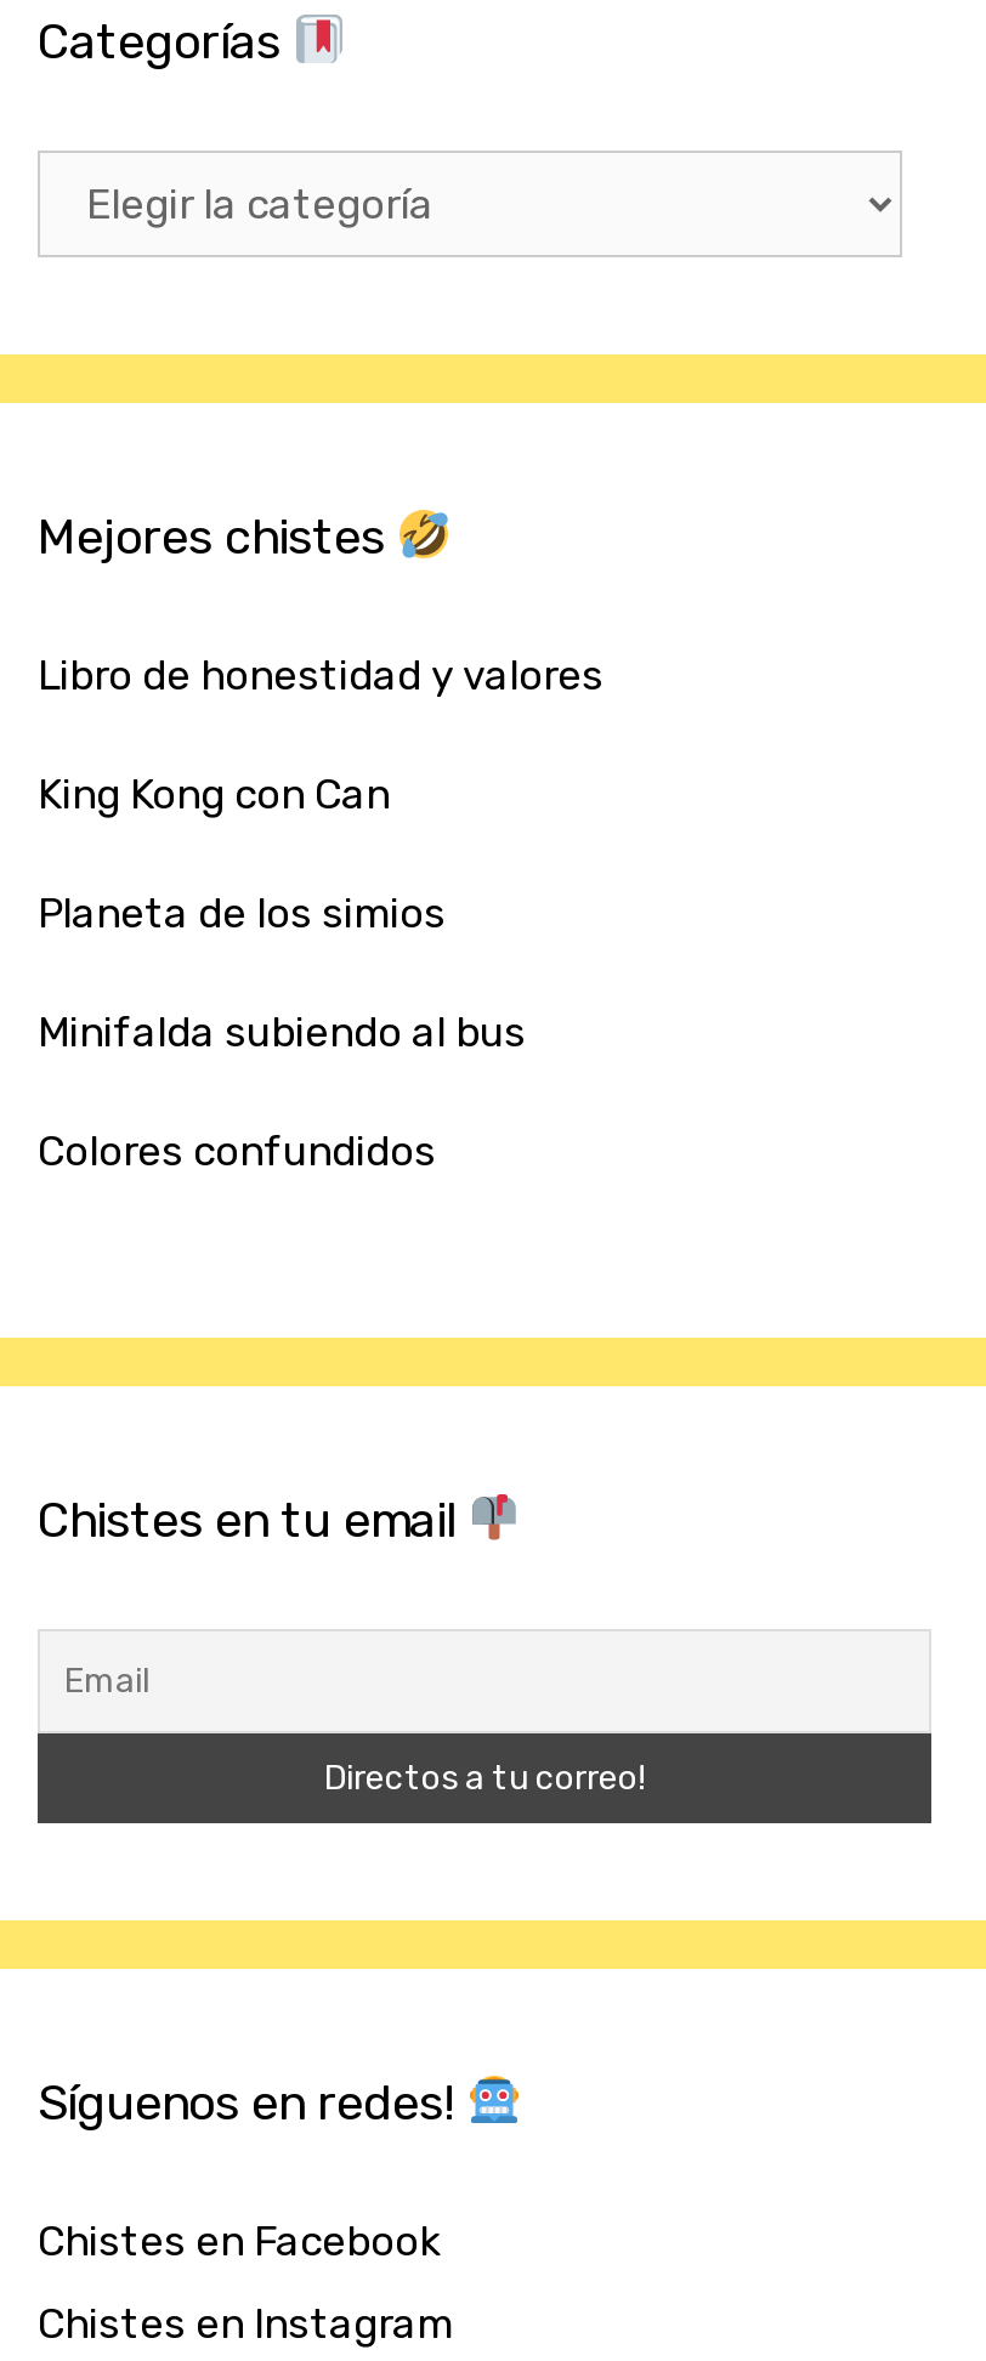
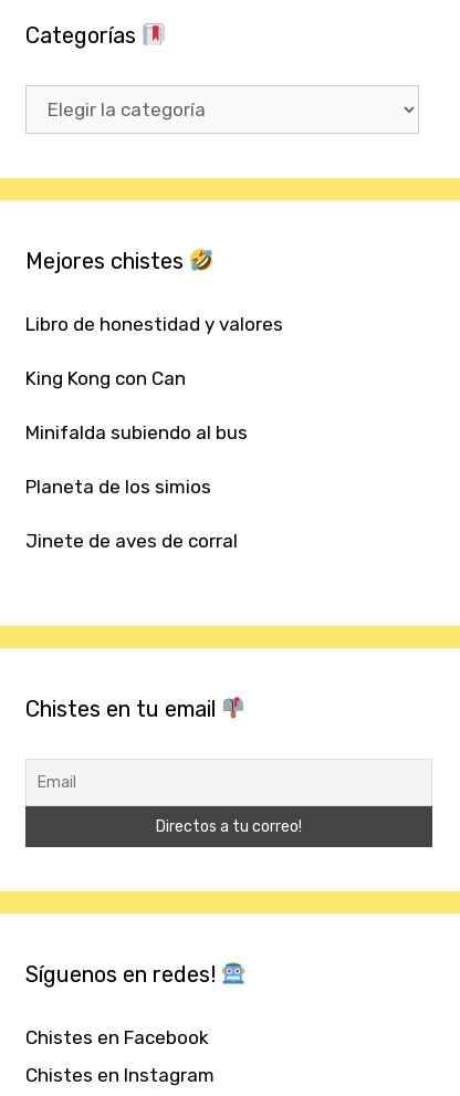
moved [38,889,446,938] -> [25,476,211,498]: Planeta de los simios
moved [38,1008,526,1057] -> [25,422,248,444]: Minifalda subiendo al bus
[38,1127,436,1176] Colores confundidos -> [25,530,238,552] Jinete de aves de corral

